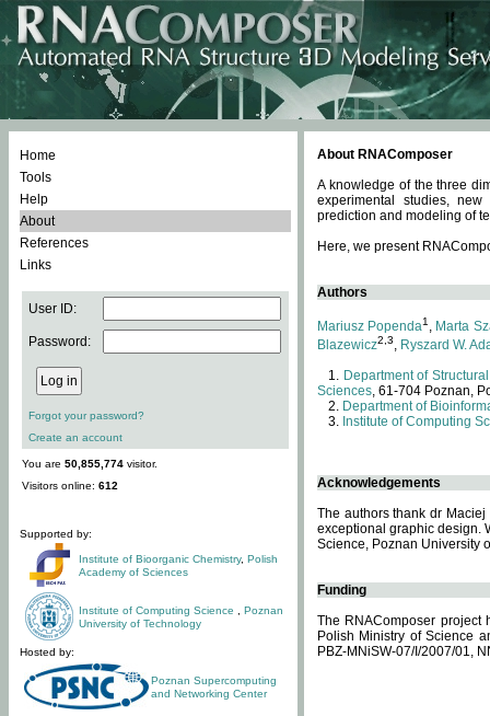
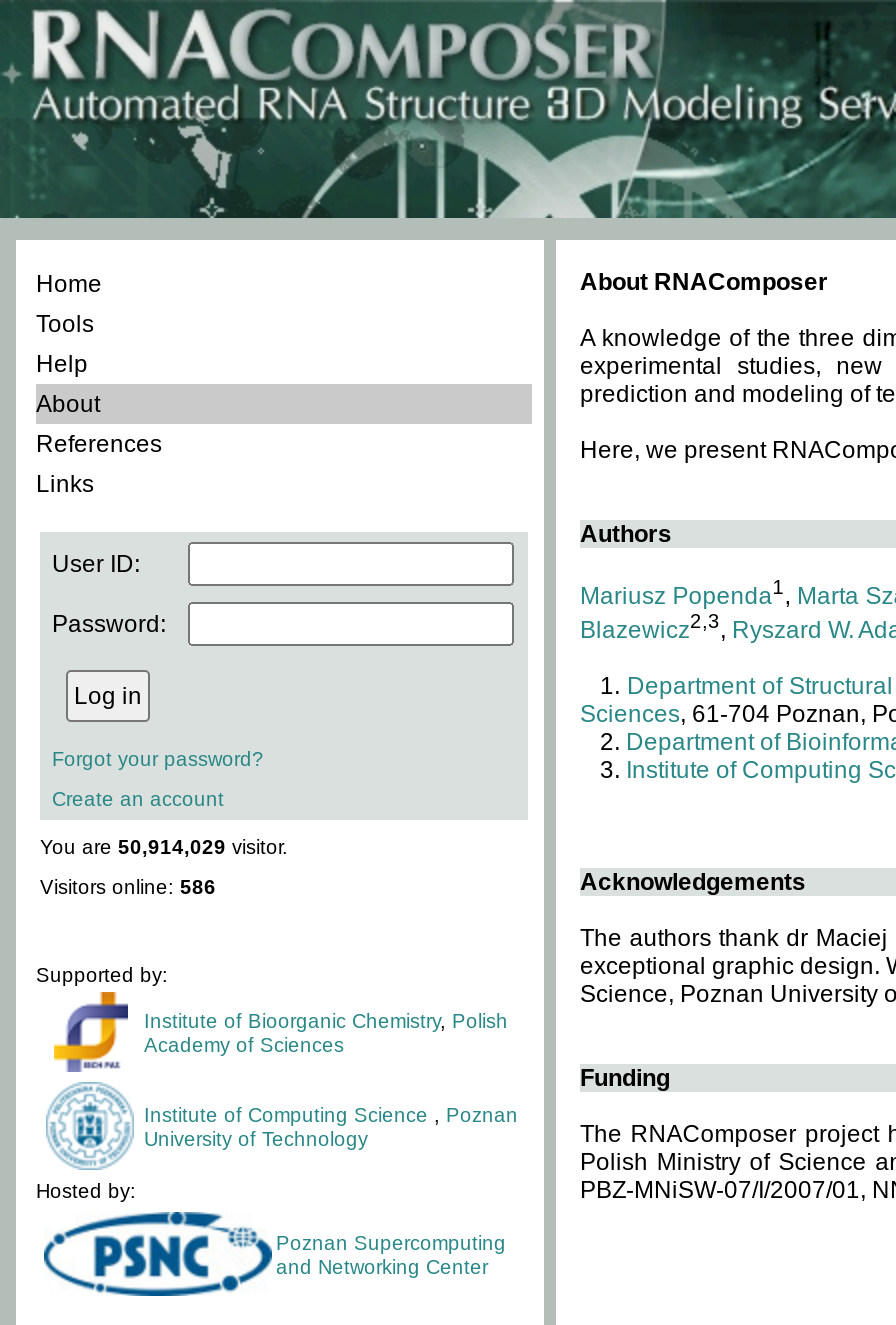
[22,458,157,470] You are 50,855,774 visitor. -> [40,836,288,858] You are 50,914,029 visitor.
[22,480,118,492] Visitors online: 612 -> [40,876,216,898] Visitors online: 586

